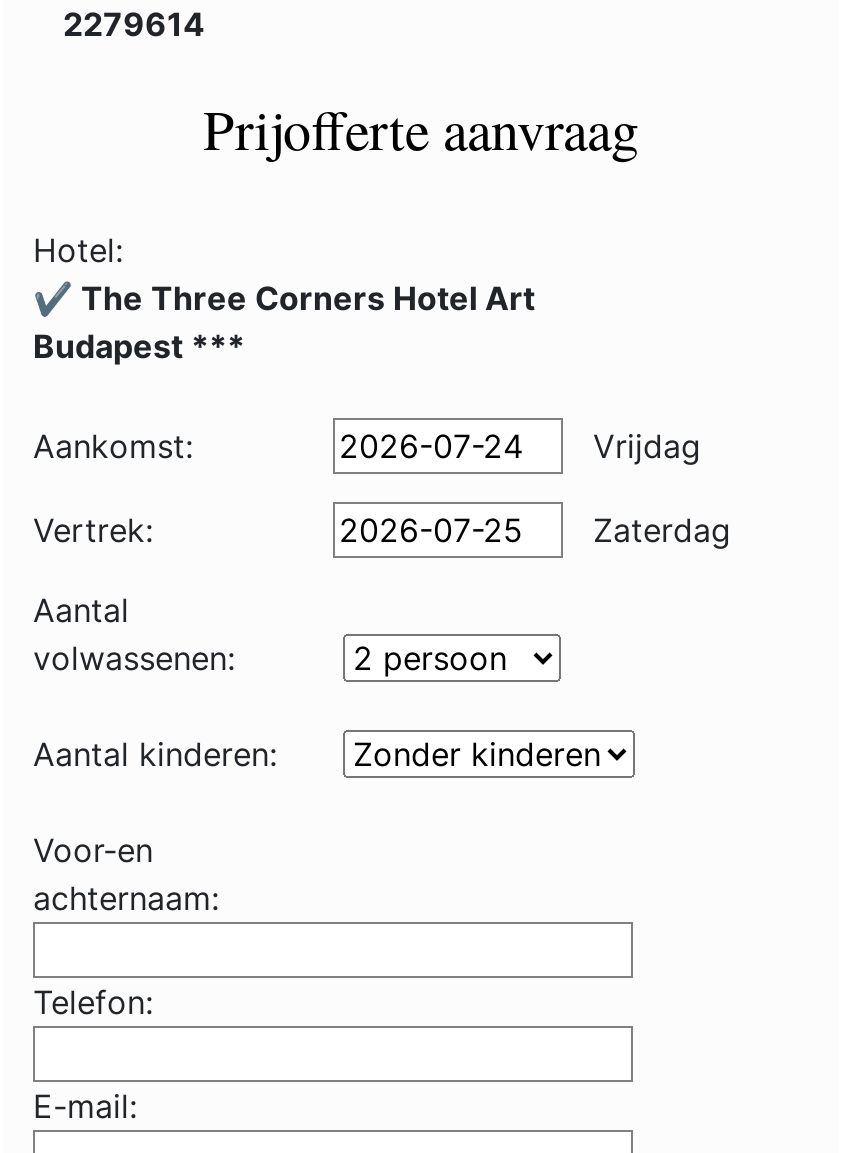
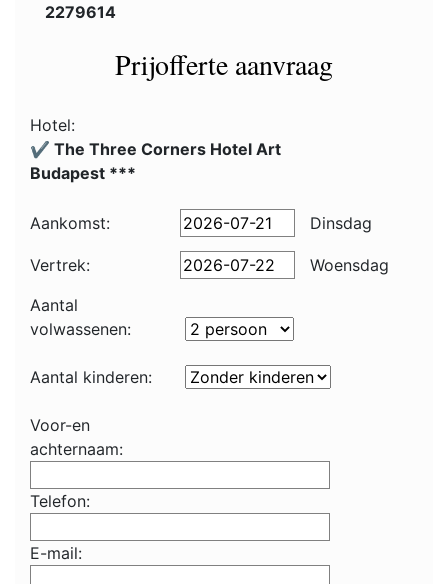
[583,426,701,466] Vrijdag -> [305,213,372,233] Dinsdag
[583,510,731,550] Zaterdag -> [305,255,389,275] Woensdag

